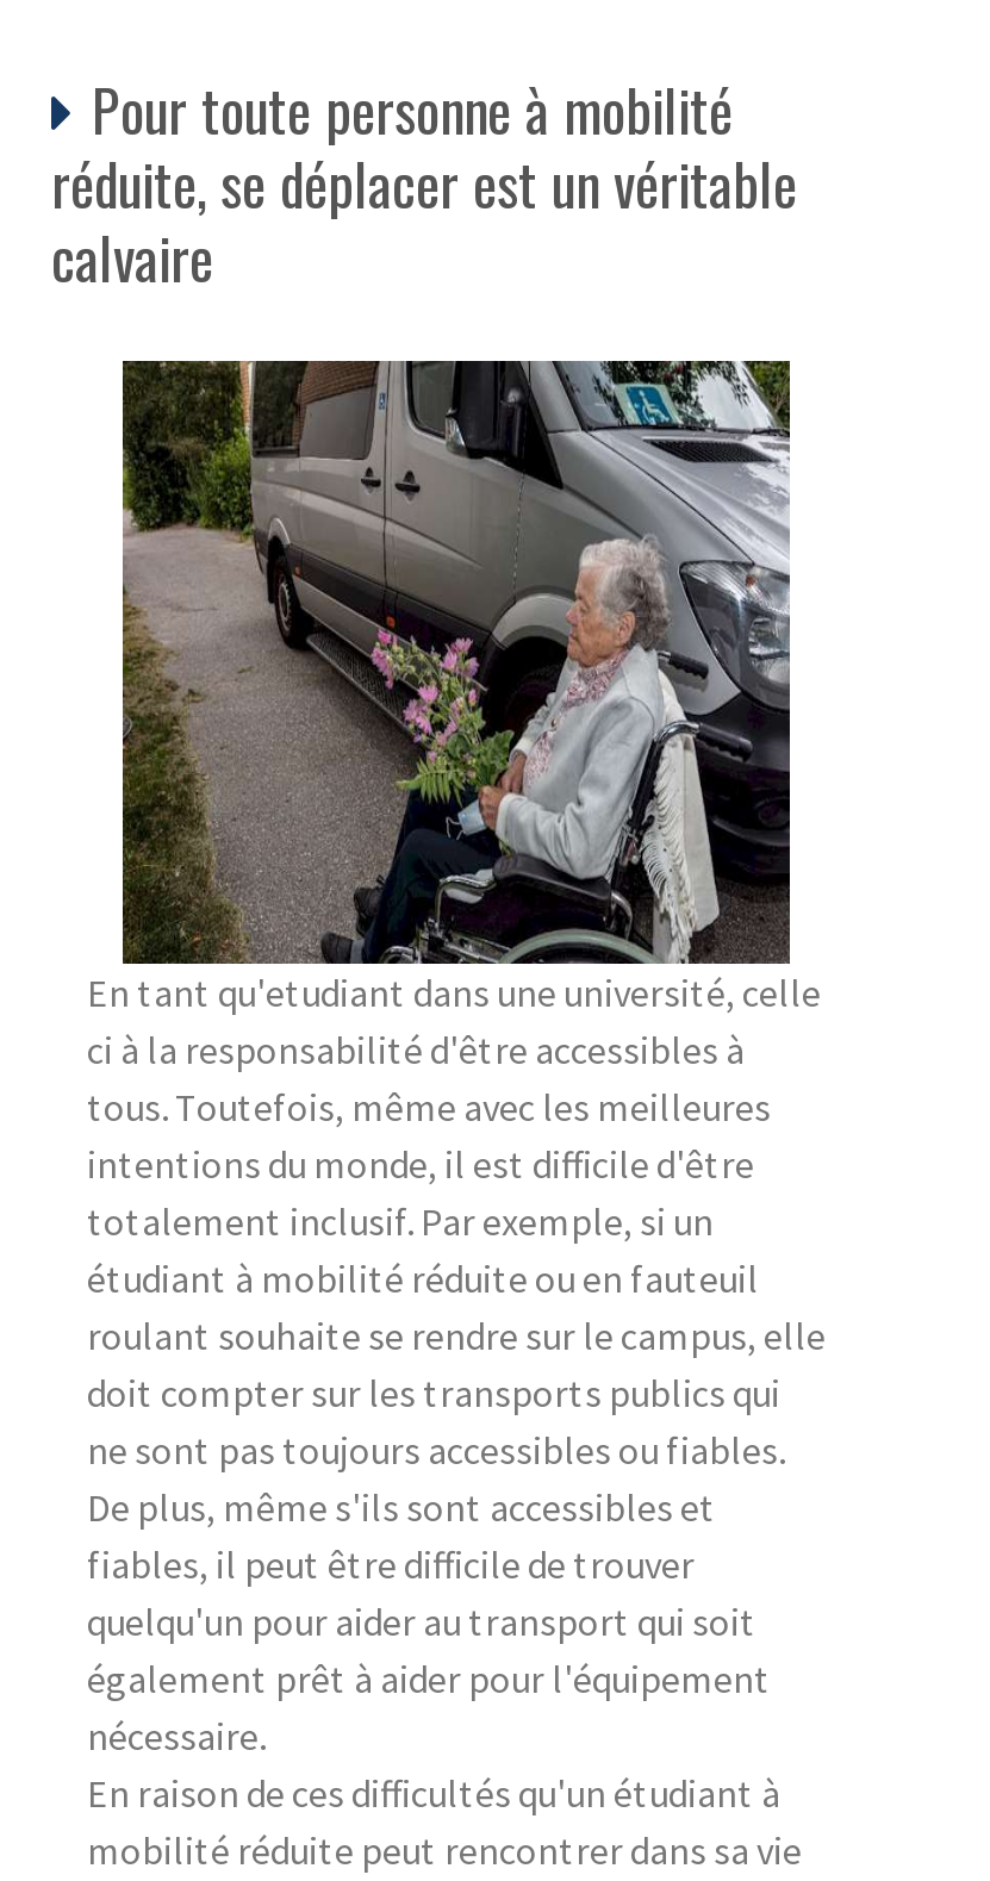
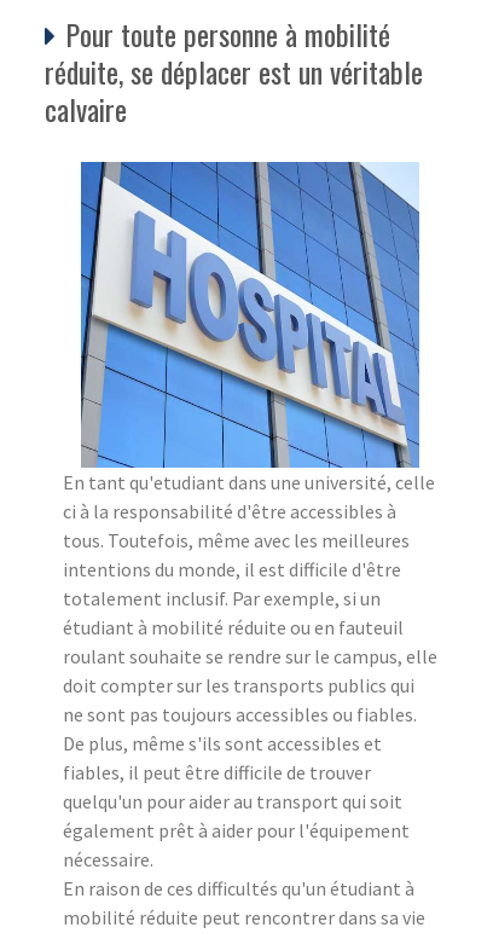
[120,359,792,964] [image] -> [80,161,420,468] [image]

